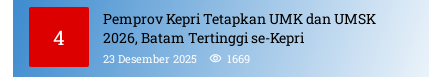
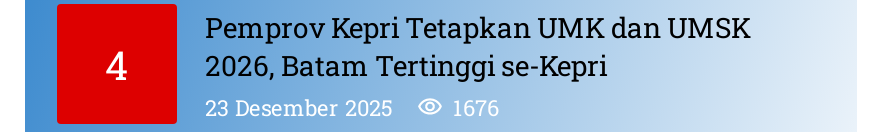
[103,51,250,66] 23 Desember 2025 1669 -> [205,93,499,123] 23 Desember 2025 1676

